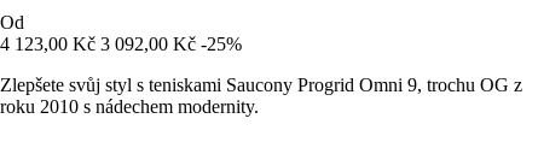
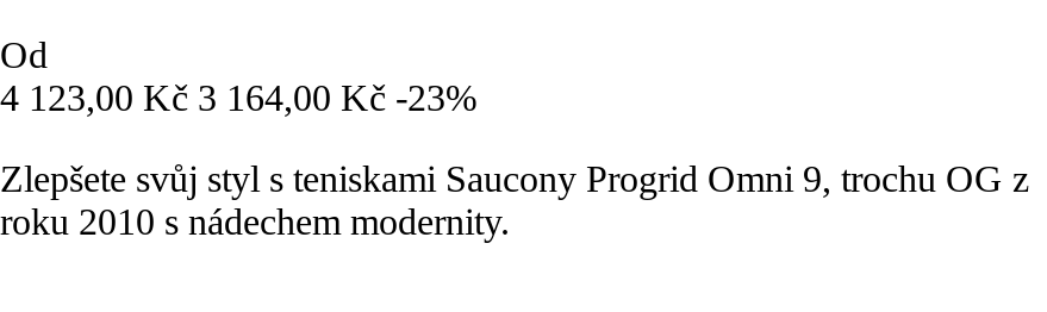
[0,33,242,54] 4 123,00 Kč 3 092,00 Kč -25% -> [0,77,476,117] 4 123,00 Kč 3 164,00 Kč -23%

